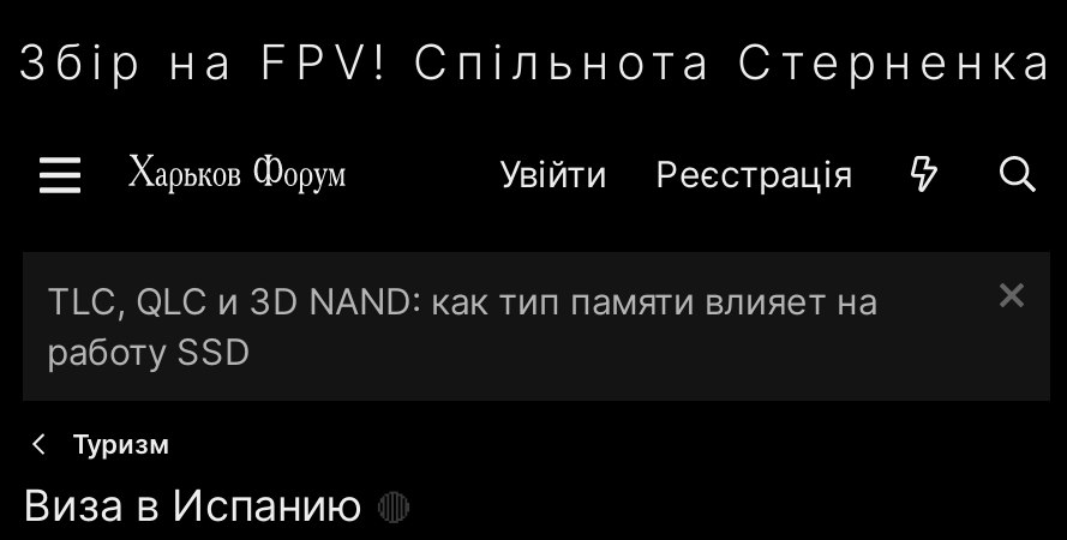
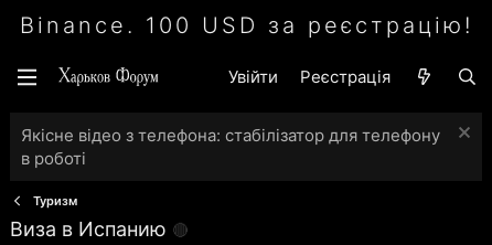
[17,34,1056,91] Збір на FPV! Спільнота Стерненка -> [19,12,473,39] Binance. 100 USD за реєстрацію!
[47,278,877,374] TLC, QLC и 3D NAND: как тип памяти влияет на | работу SSD -> [21,125,440,169] Якісне відео з телефона: стабілізатор для телефону | в роботі

